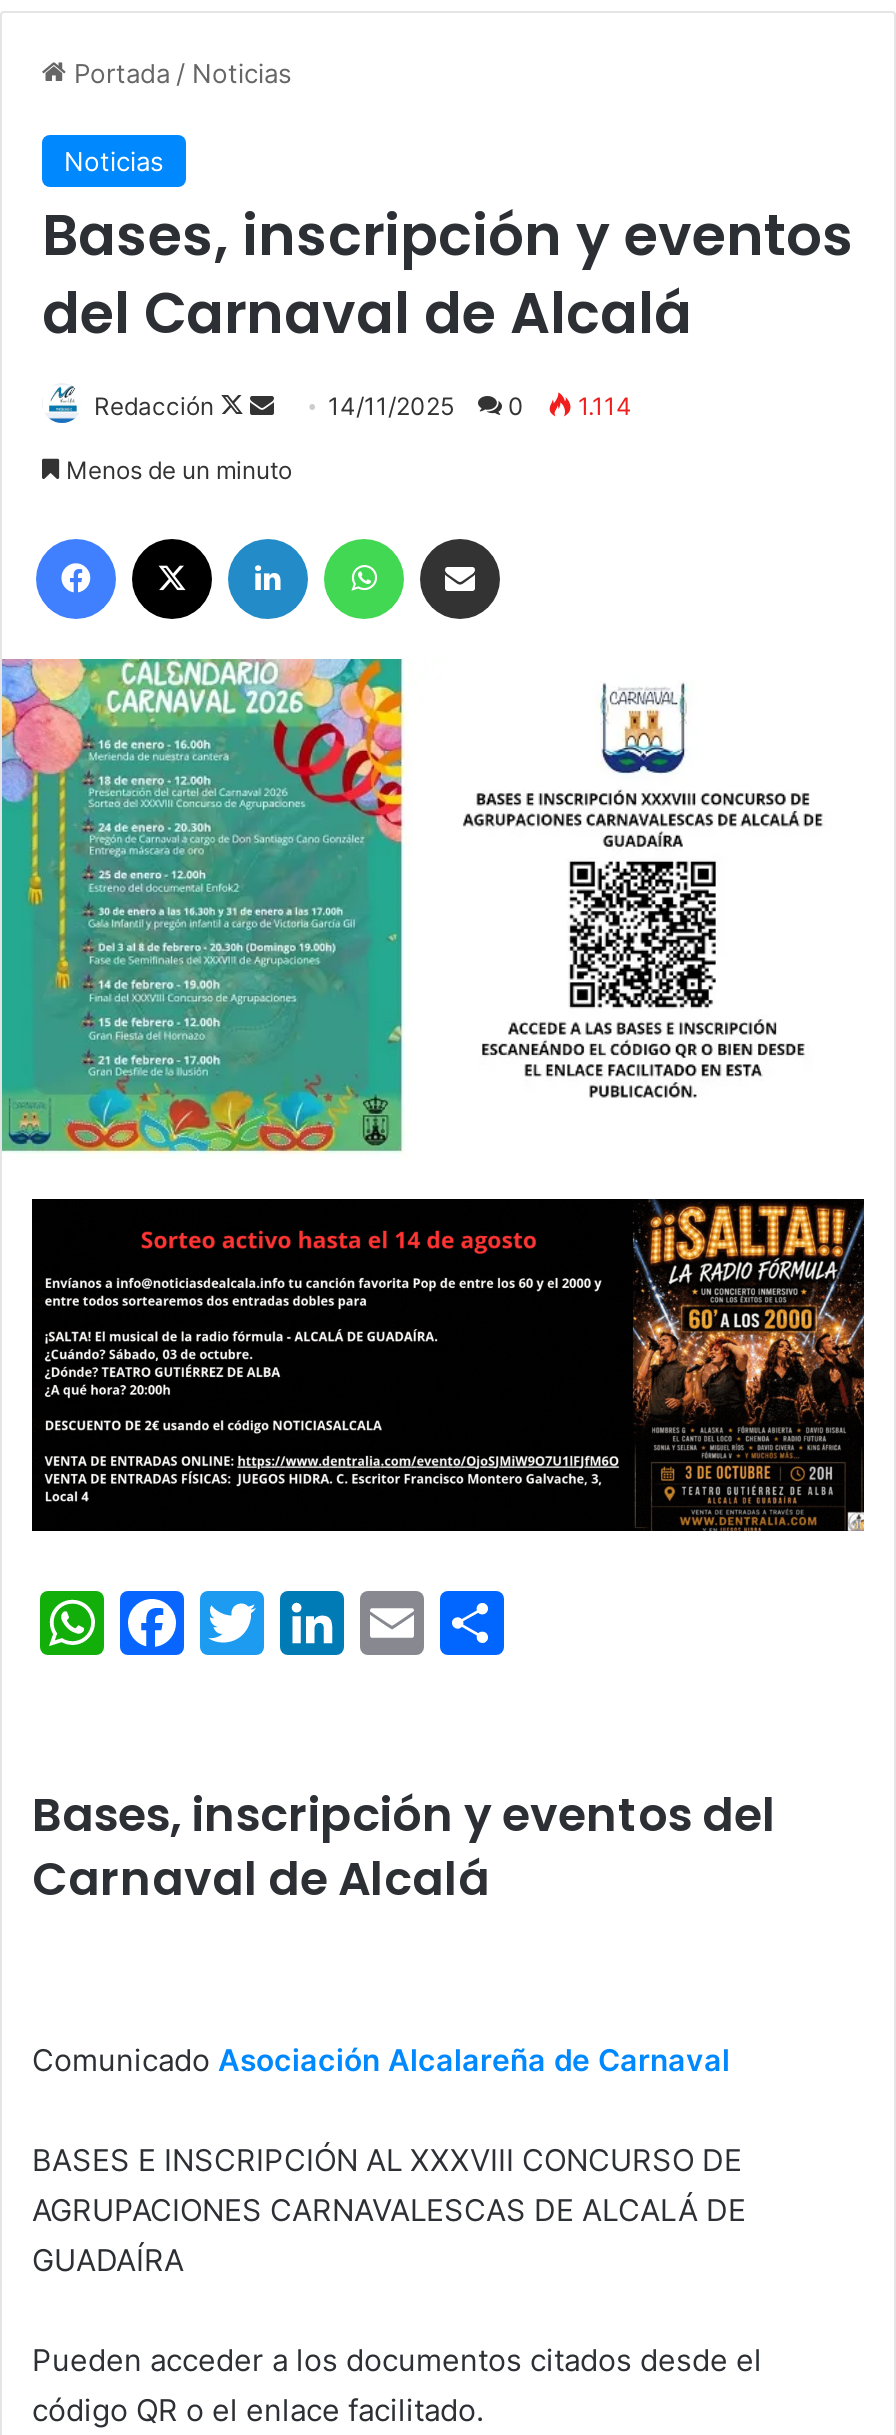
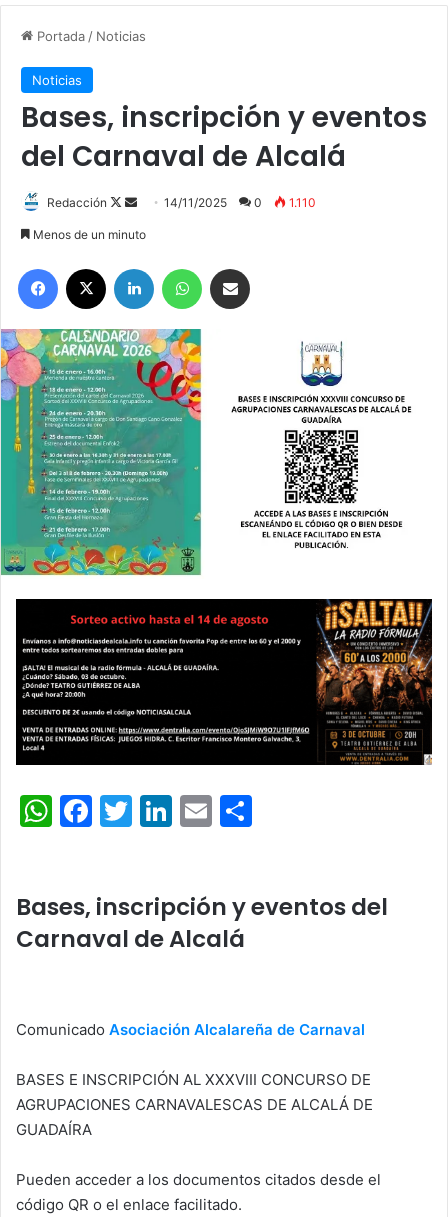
[572,391,632,421] 1.114 -> [286,195,316,210] 1.110

